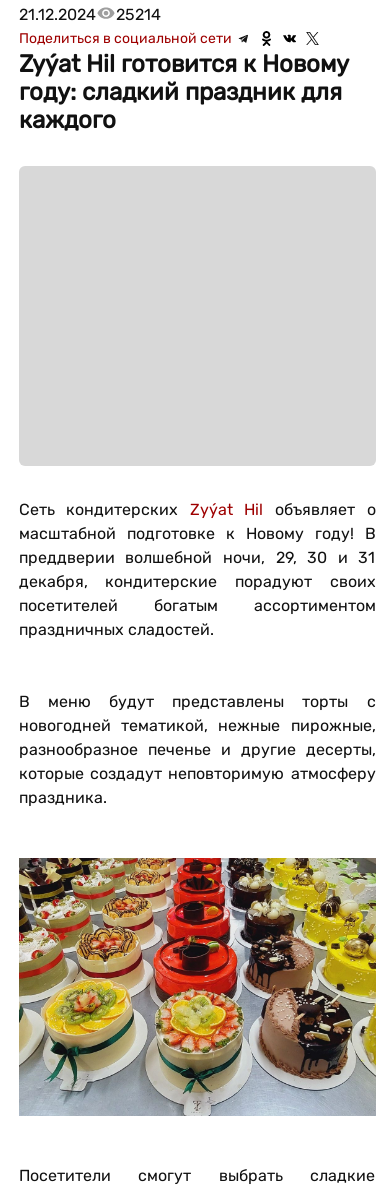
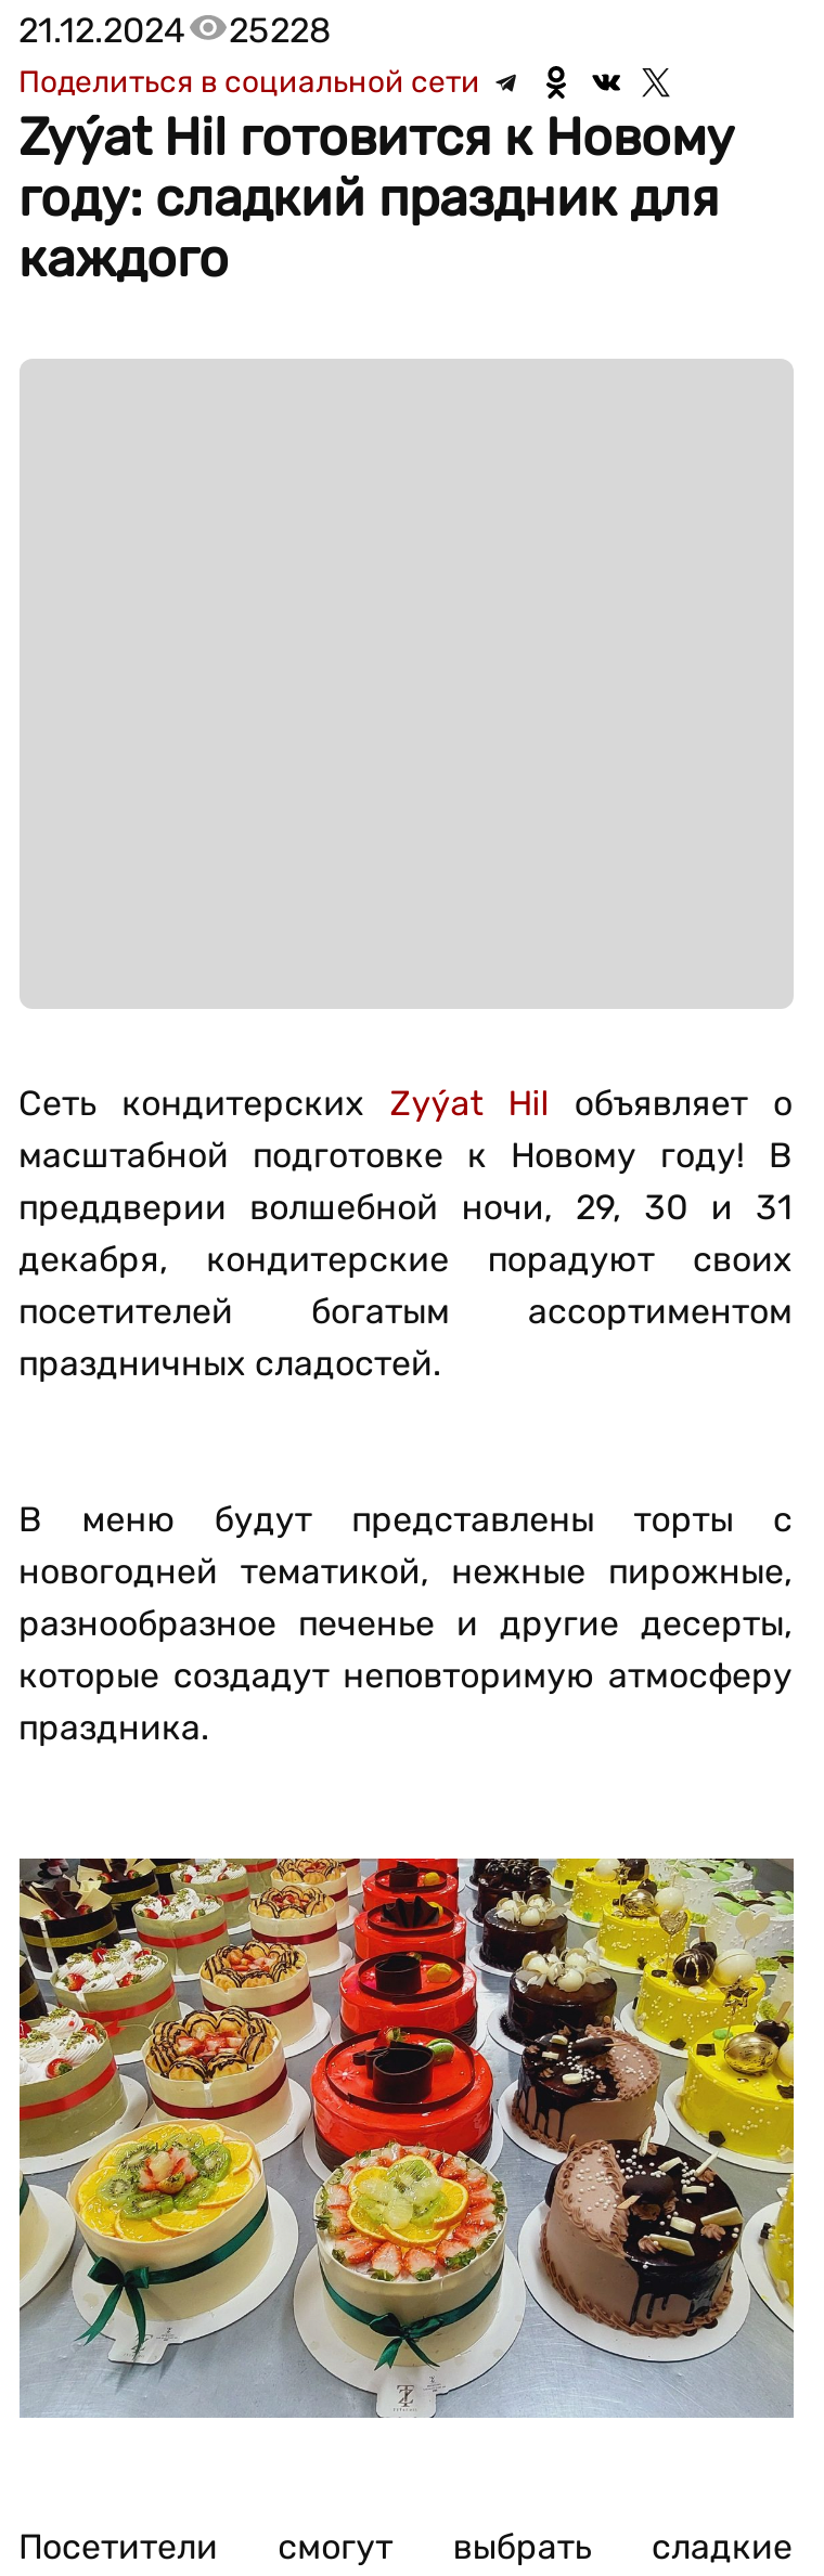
[18,5,160,24] 21.12.2024 25214 -> [18,10,331,51] 21.12.2024 25228

